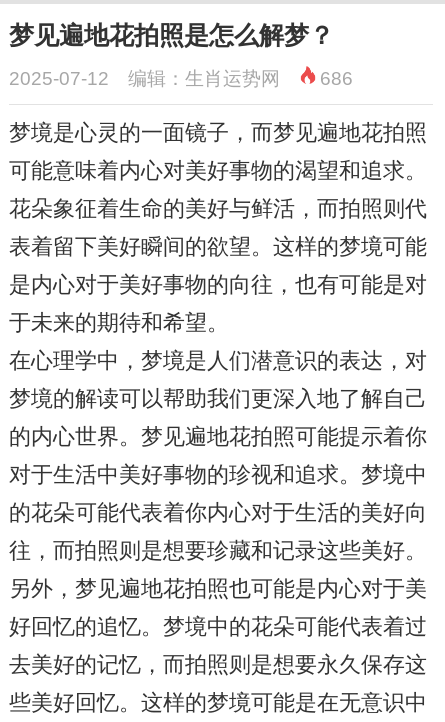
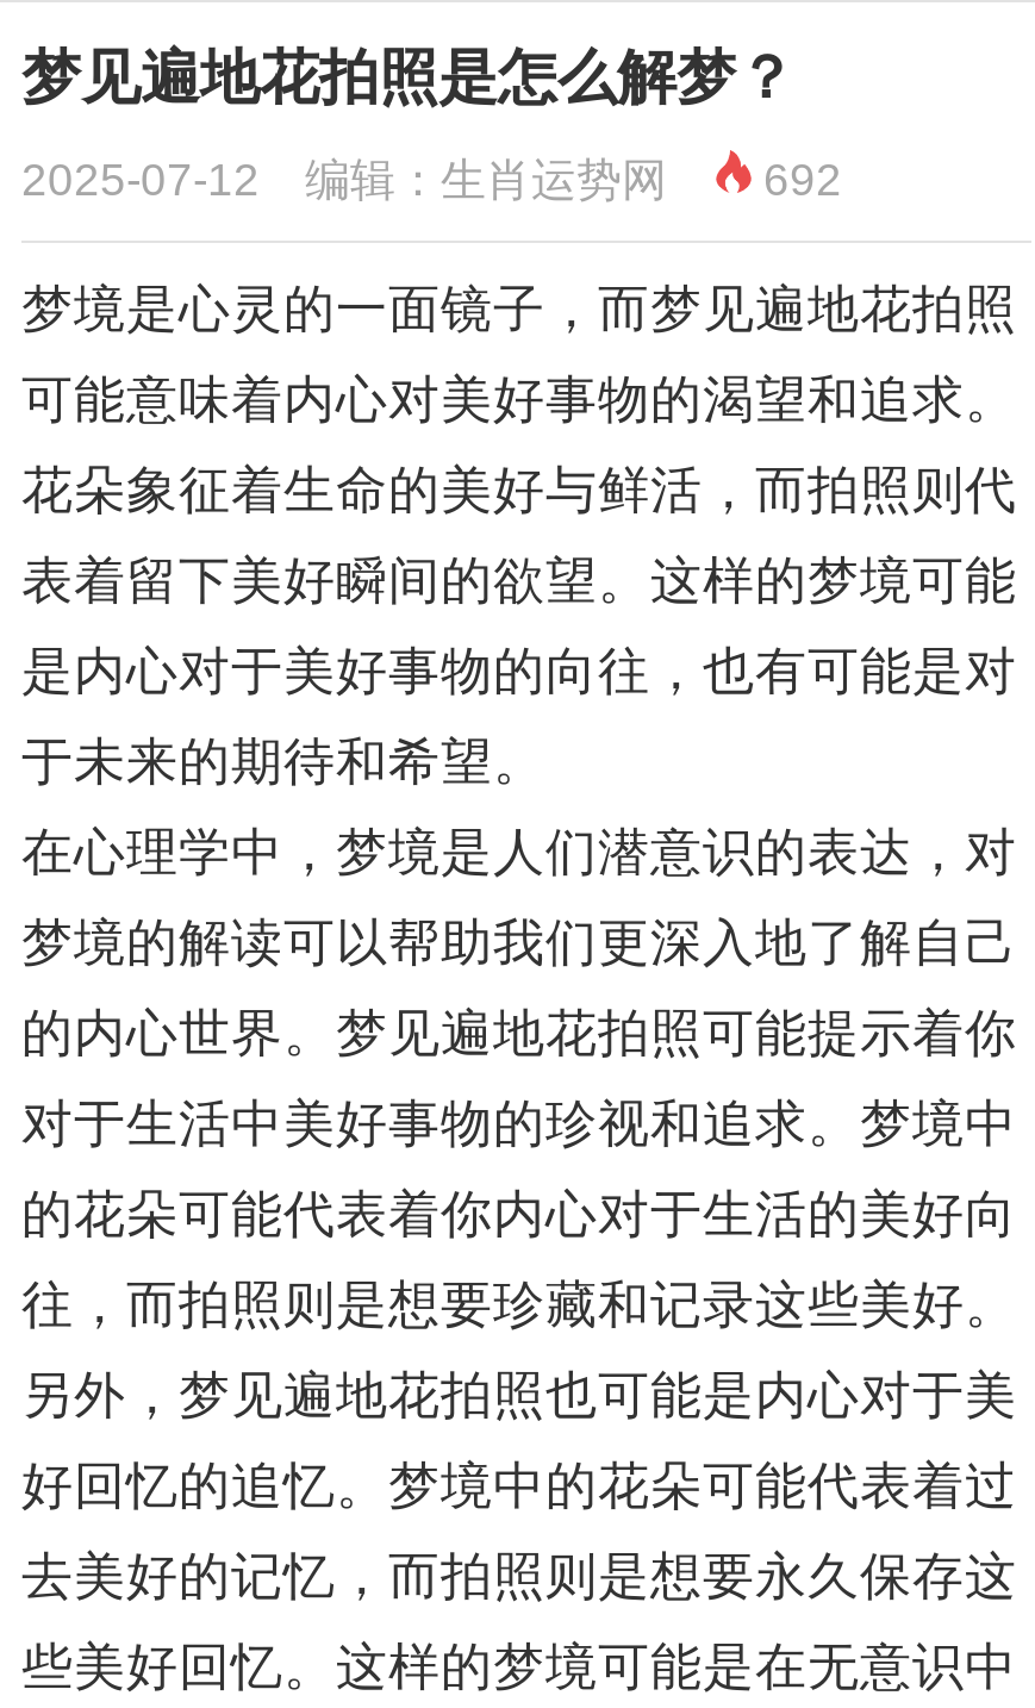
[9,68,353,89] 2025-07-12 编辑：生肖运势网 686 -> [21,154,842,204] 2025-07-12 编辑：生肖运势网 692

